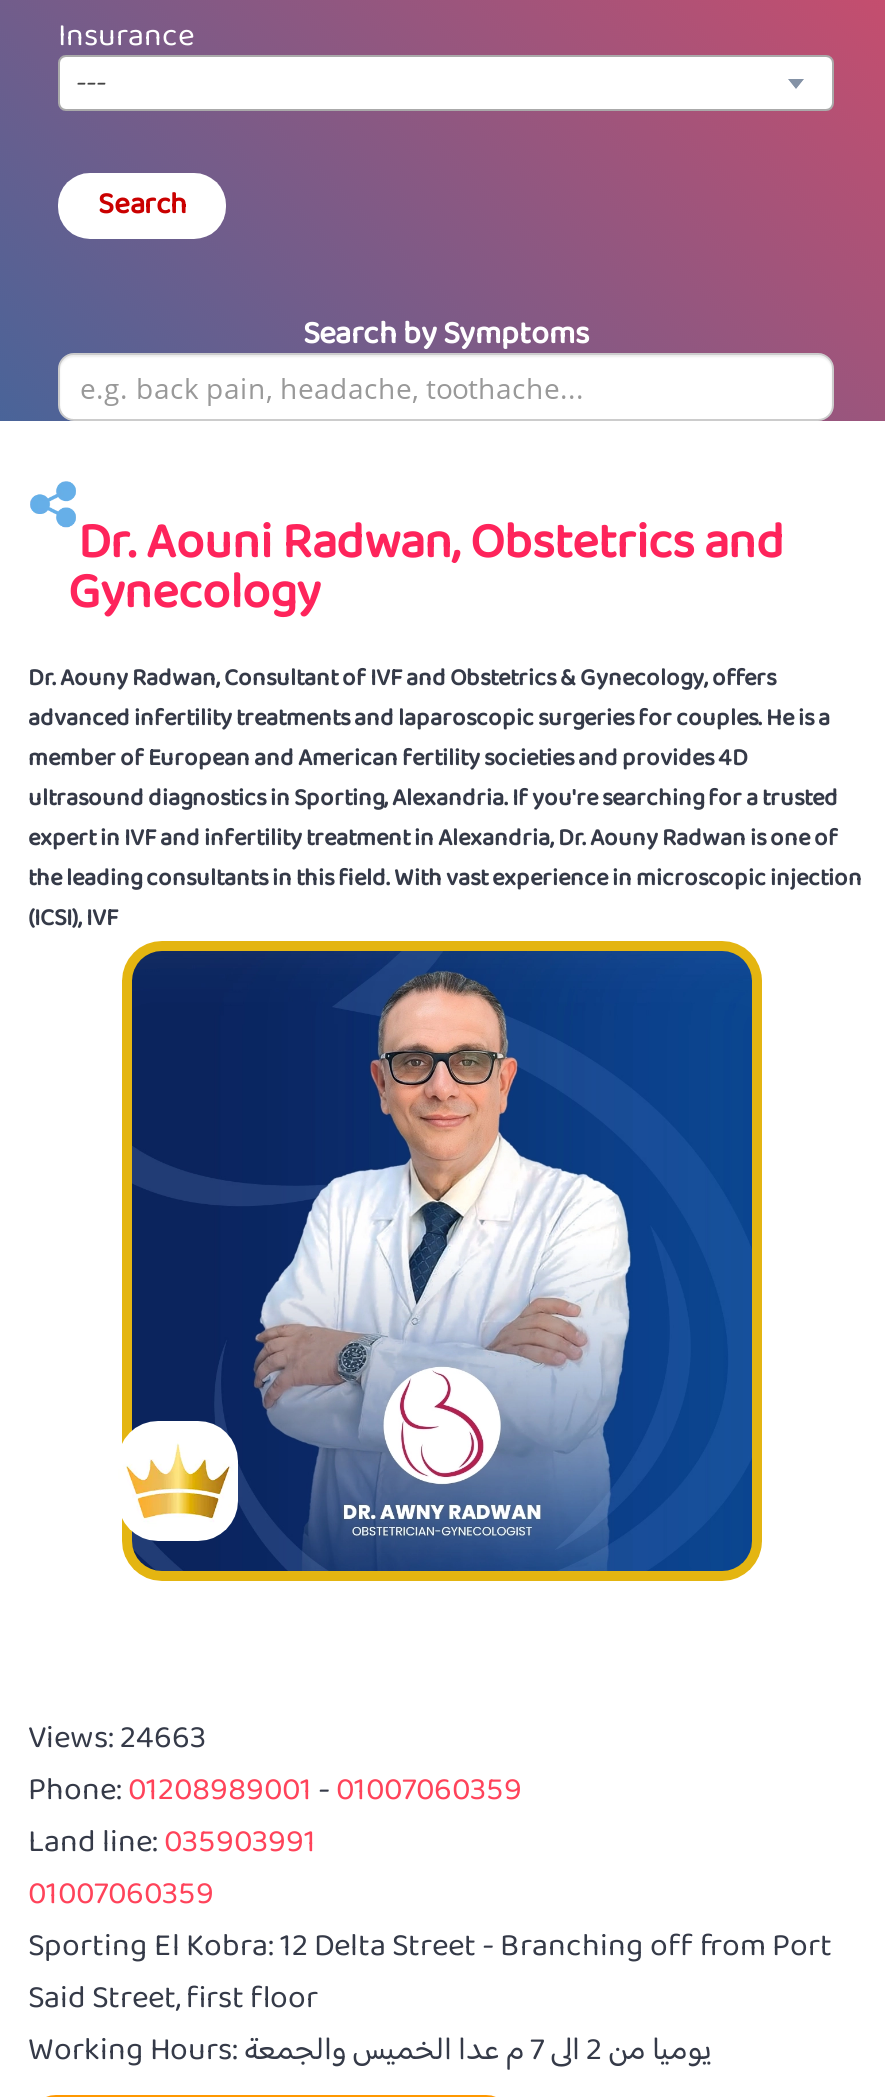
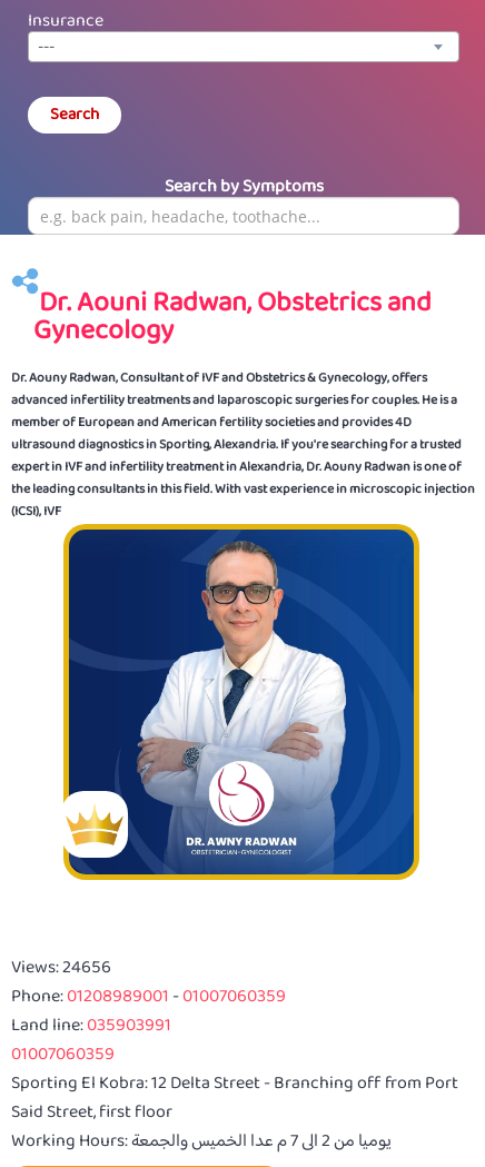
[28,1713,206,1767] Views:24663 -> [11,953,111,983] Views:24656

